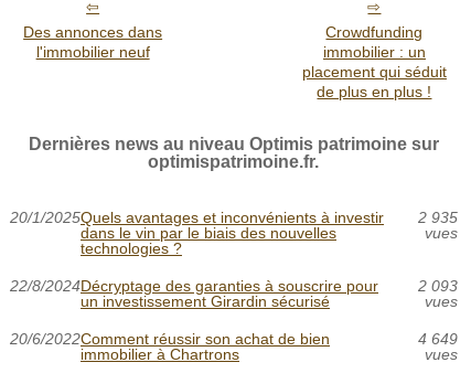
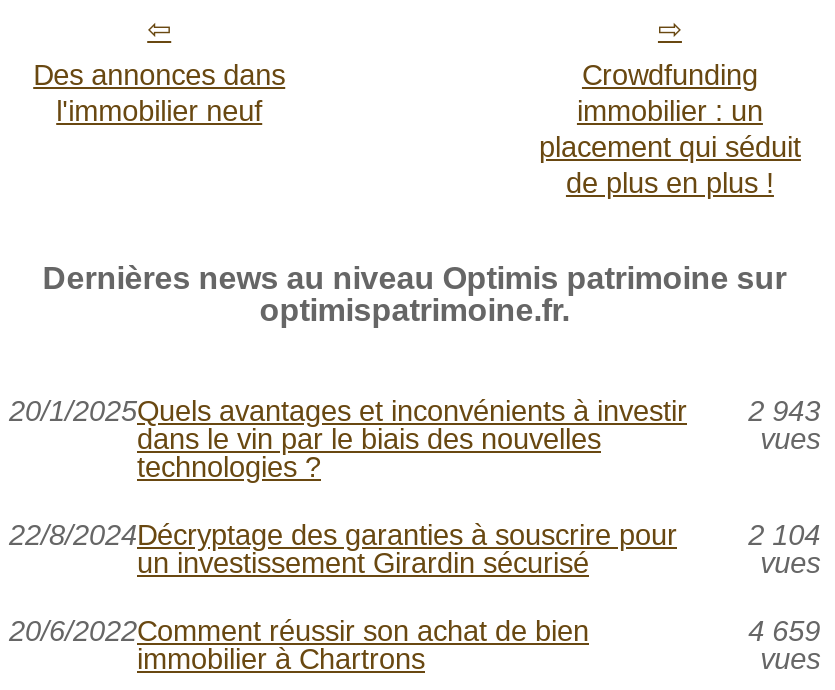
[10,209,457,226] 20/1/2025Quels avantages et inconvénients à investir 2 935 -> [9,395,820,427] 20/1/2025Quels avantages et inconvénients à investir 2 943
[418,277,457,295] 2 093 -> [748,519,820,551] 2 104
[418,330,457,348] 4 649 -> [748,615,820,647] 4 659

